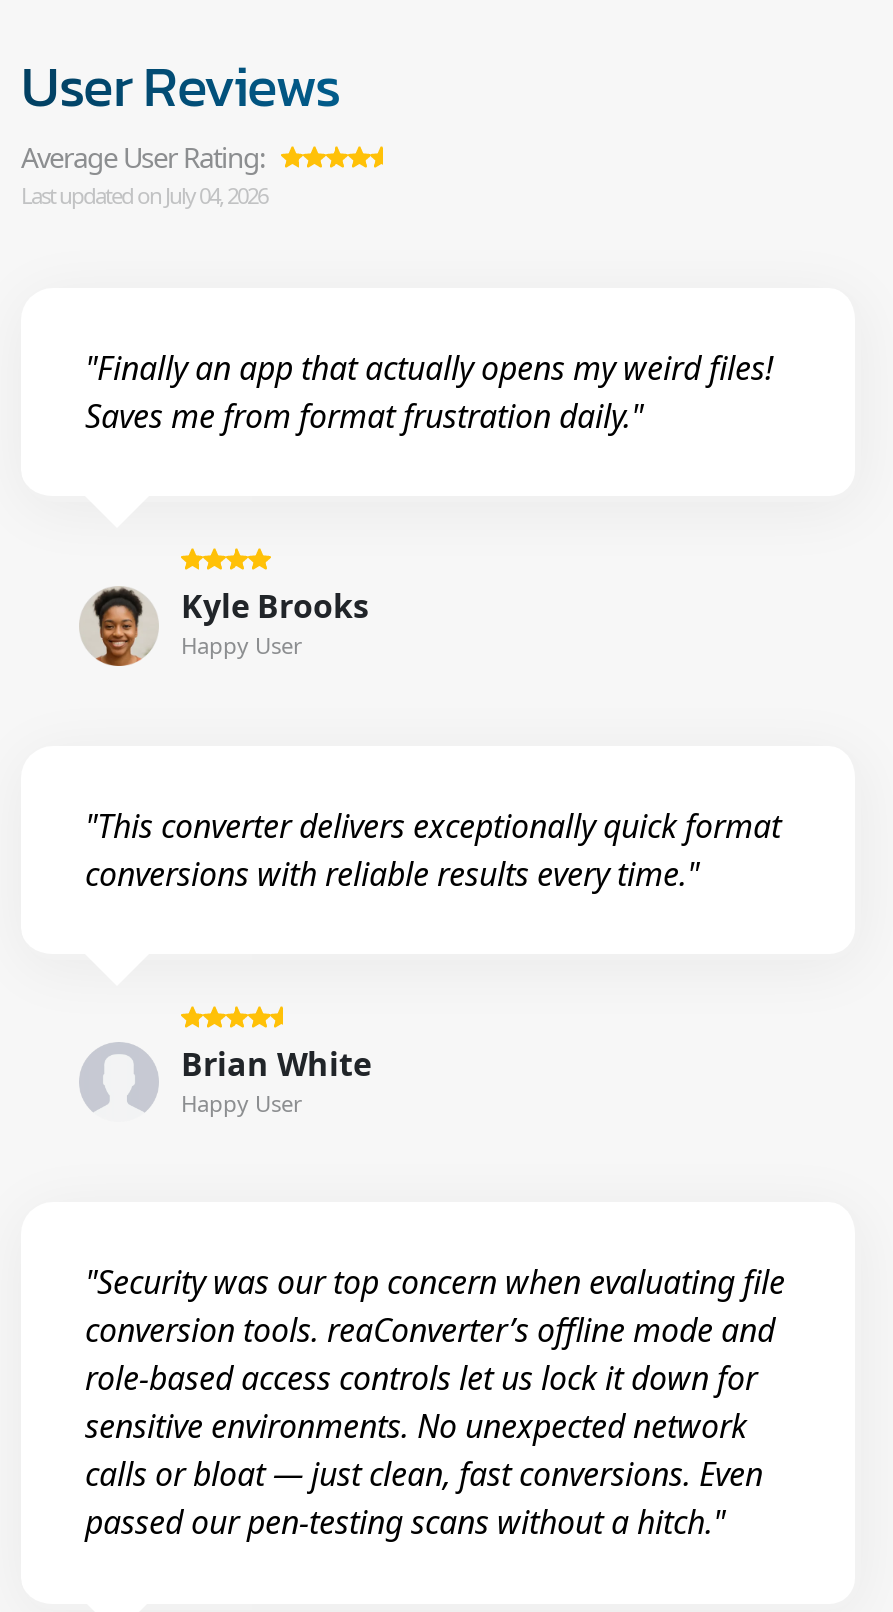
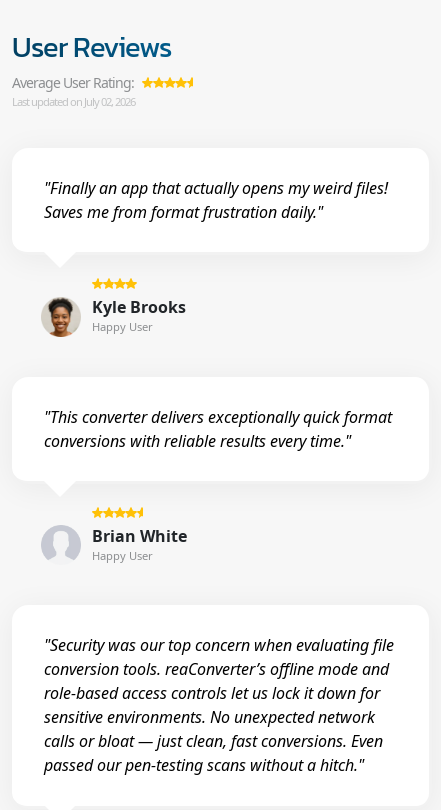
[21,180,267,210] Last updated on July 04, 2026 -> [12,94,135,109] Last updated on July 02, 2026

